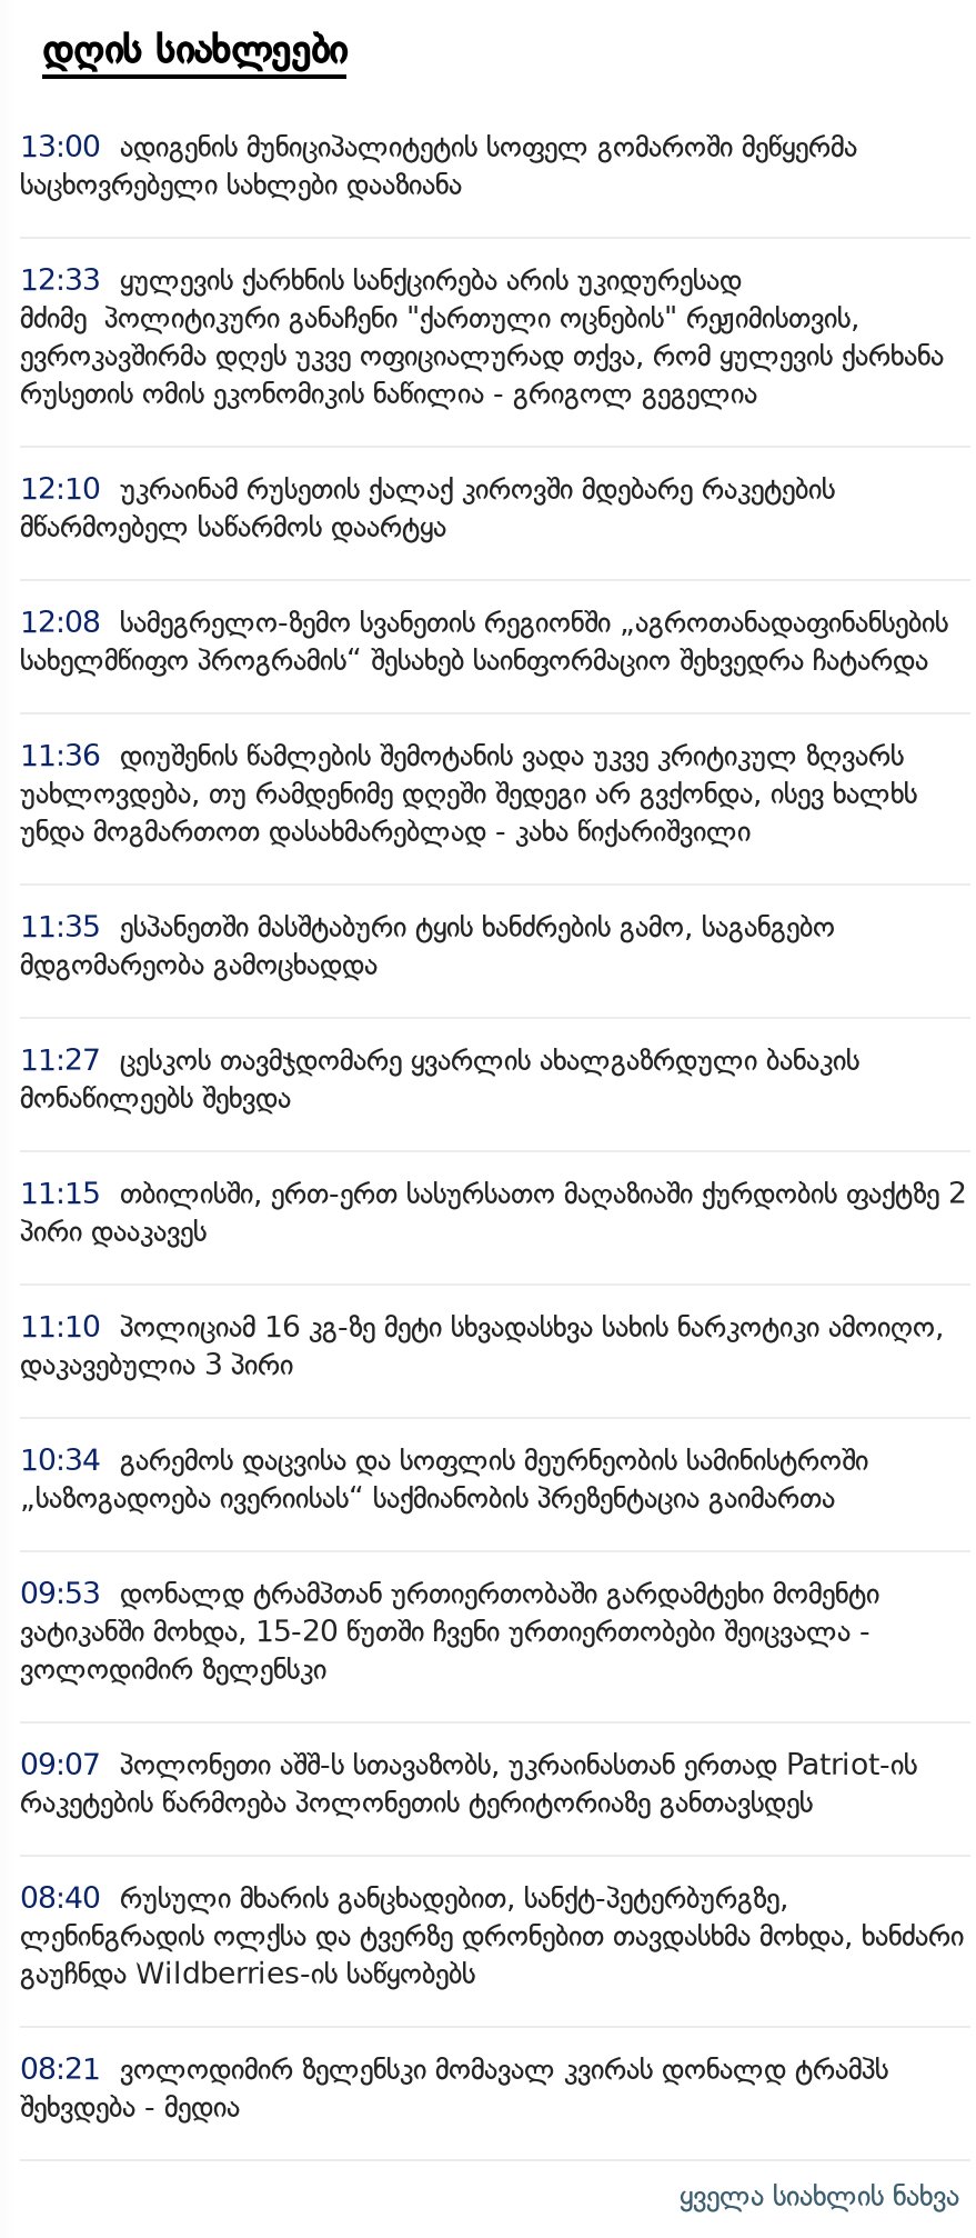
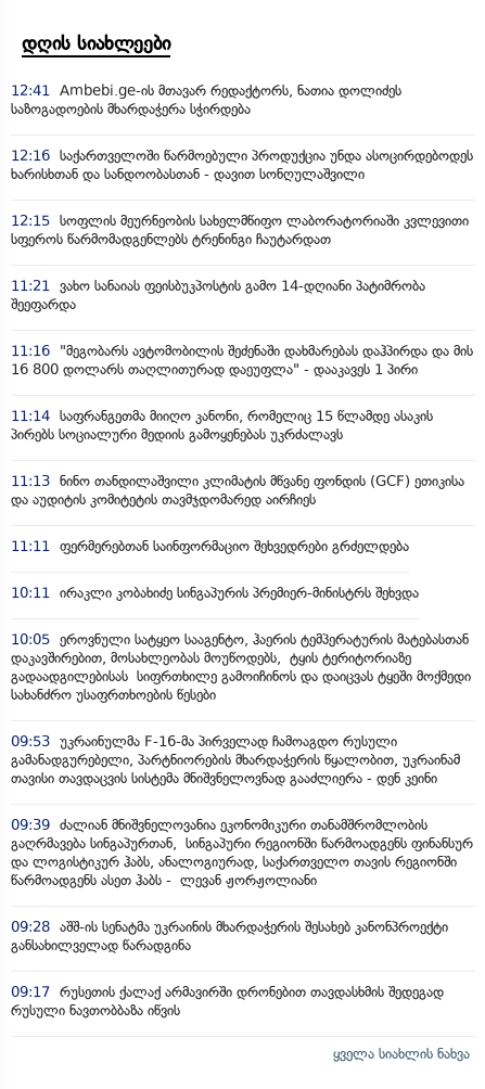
[20,130,857,201] 13:00 ადიგენის მუნიციპალიტეტის სოფელ გომაროში მეწყერმა | საცხოვრებელი სახლები დააზიანა -> [11,82,401,117] 12:41 Ambebi.ge-ის მთავარ რედაქტორს, ნათია დოლიძეს | საზოგადოების მხარდაჭერა სჭირდება
[20,263,944,410] 12:33 ყულევის ქარხნის სანქცირება არის უკიდურესად | მძიმე პოლიტიკური განაჩენი "ქართული ოცნების" რეჟიმისთვის, | ევროკავშირმა დღეს უკვე ოფიციალურად თქვა, რომ ყულევის ქარხანა | რუსეთის ომის ეკონომიკის ნაწილია - გრიგოლ გეგელია -> [11,147,473,182] 12:16 საქართველოში წარმოებული პროდუქცია უნდა ასოცირდებოდეს | ხარისხთან და სანდოობასთან - დავით სონღულაშვილი
[20,472,835,543] 12:10 უკრაინამ რუსეთის ქალაქ კიროვში მდებარე რაკეტების | მწარმოებელ საწარმოს დაარტყა -> [11,212,469,247] 12:15 სოფლის მეურნეობის სახელმწიფო ლაბორატორიაში კვლევითი | სფეროს წარმომადგენლებს ტრენინგი ჩაუტარდათ
[20,605,948,676] 12:08 სამეგრელო-ზემო სვანეთის რეგიონში „აგროთანადაფინანსების | სახელმწიფო პროგრამის“ შესახებ საინფორმაციო შეხვედრა ჩატარდა -> [11,277,425,312] 11:21 ვახო სანაიას ფეისბუკპოსტის გამო 14-დღიანი პატიმრობა | შეეფარდა
[20,739,917,847] 11:36 დიუშენის წამლების შემოტანის ვადა უკვე კრიტიკულ ზღვარს | უახლოვდება, თუ რამდენიმე დღეში შედეგი არ გვქონდა, ისევ ხალხს | უნდა მოგმართოთ დასახმარებლად - კახა წიქარიშვილი -> [11,343,473,377] 11:16 "მეგობარს ავტომობილის შეძენაში დახმარებას დაჰპირდა და მის | 16 800 დოლარს თაღლითურად დაეუფლა" - დააკავეს 1 პირი
[20,910,835,981] 11:35 ესპანეთში მასშტაბური ტყის ხანძრების გამო, საგანგებო | მდგომარეობა გამოცხადდა -> [11,408,433,442] 11:14 საფრანგეთმა მიიღო კანონი, რომელიც 15 წლამდე ასაკის | პირებს სოციალური მედიის გამოყენებას უკრძალავს
[20,1043,859,1114] 11:27 ცესკოს თავმჯდომარე ყვარლის ახალგაზრდული ბანაკის | მონაწილეებს შეხვდა -> [11,473,464,507] 11:13 ნინო თანდილაშვილი კლიმატის მწვანე ფონდის (GCF) ეთიკისა | და აუდიტის კომიტეტის თავმჯდომარედ აირჩიეს
[20,1176,966,1247] 11:15 თბილისში, ერთ-ერთ სასურსათო მაღაზიაში ქურდობის ფაქტზე 2 | პირი დააკავეს -> [11,538,409,554] 11:11 ფერმერებთან საინფორმაციო შეხვედრები გრძელდება
[20,1310,944,1381] 11:10 პოლიციამ 16 კგ-ზე მეტი სხვადასხვა სახის ნარკოტიკი ამოიღო, | დაკავებულია 3 პირი -> [11,584,419,601] 10:11 ირაკლი კობახიძე სინგაპურის პრემიერ-მინისტრს შეხვდა
[20,1443,868,1514] 10:34 გარემოს დაცვისა და სოფლის მეურნეობის სამინისტროში | „საზოგადოება ივერიისას“ საქმიანობის პრეზენტაცია გაიმართა -> [11,631,471,703] 10:05 ეროვნული სატყეო სააგენტო, ჰაერის ტემპერატურის მატებასთან | დაკავშირებით, მოსახლეობას მოუწოდებს, ტყის ტერიტორიაზე | გადაადგილებისას სიფრთხილე გამოიჩინოს და დაიცვას ტყეში მოქმედი | სახანძრო უსაფრთხოების წესები
[20,1576,879,1685] 09:53 დონალდ ტრამპთან ურთიერთობაში გარდამტეხი მომენტი | ვატიკანში მოხდა, 15-20 წუთში ჩვენი ურთიერთობები შეიცვალა - | ვოლოდიმირ ზელენსკი -> [11,733,460,786] 09:53 უკრაინულმა F-16-მა პირველად ჩამოაგდო რუსული | გამანადგურებელი, პარტნიორების მხარდაჭერის წყალობით, უკრაინამ | თავისი თავდაცვის სისტემა მნიშვნელოვნად გააძლიერა - დენ კეინი
[20,1748,917,1819] 09:07 პოლონეთი აშშ-ს სთავაზობს, უკრაინასთან ერთად Patriot-ის | რაკეტების წარმოება პოლონეთის ტერიტორიაზე განთავსდეს -> [11,817,473,888] 09:39 ძალიან მნიშვნელოვანია ეკონომიკური თანამშრომლობის | გაღრმავება სინგაპურთან, სინგაპური რეგიონში წარმოადგენს ფინანსურ | და ლოგისტიკურ ჰაბს, ანალოგიურად, საქართველო თავის რეგიონში | წარმოადგენს ასეთ ჰაბს - ლევან ჟორჟოლიანი
[20,1881,964,1990] 08:40 რუსული მხარის განცხადებით, სანქტ-პეტერბურგზე, | ლენინგრადის ოლქსა და ტვერზე დრონებით თავდასხმა მოხდა, ხანძარი | გაუჩნდა Wildberries-ის საწყობებს -> [11,918,448,953] 09:28 აშშ-ის სენატმა უკრაინის მხარდაჭერის შესახებ კანონპროექტი | განსახილველად წარადგინა
[20,2052,888,2123] 08:21 ვოლოდიმირ ზელენსკი მომავალ კვირას დონალდ ტრამპს | შეხვდება - მედია -> [11,984,444,1018] 09:17 რუსეთის ქალაქ არმავირში დრონებით თავდასხმის შედეგად | რუსული ნავთობბაზა იწვის

